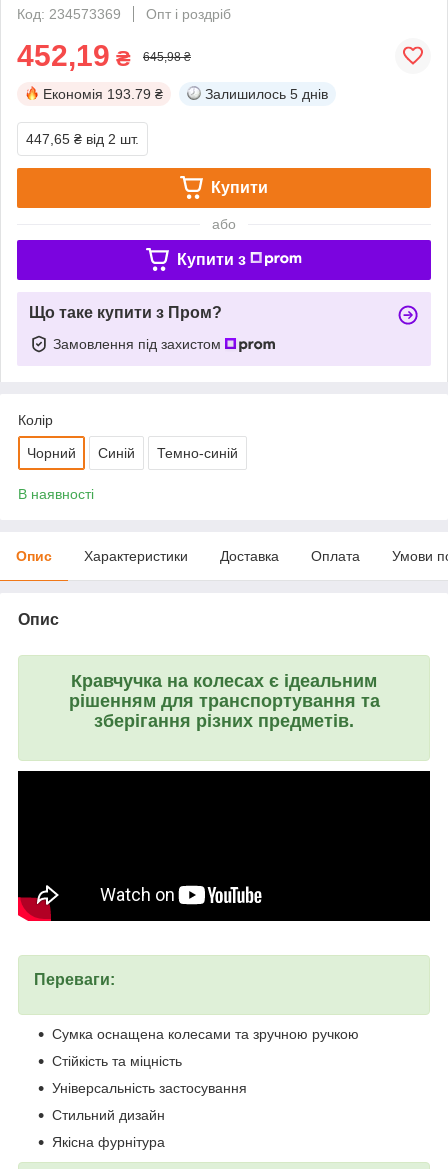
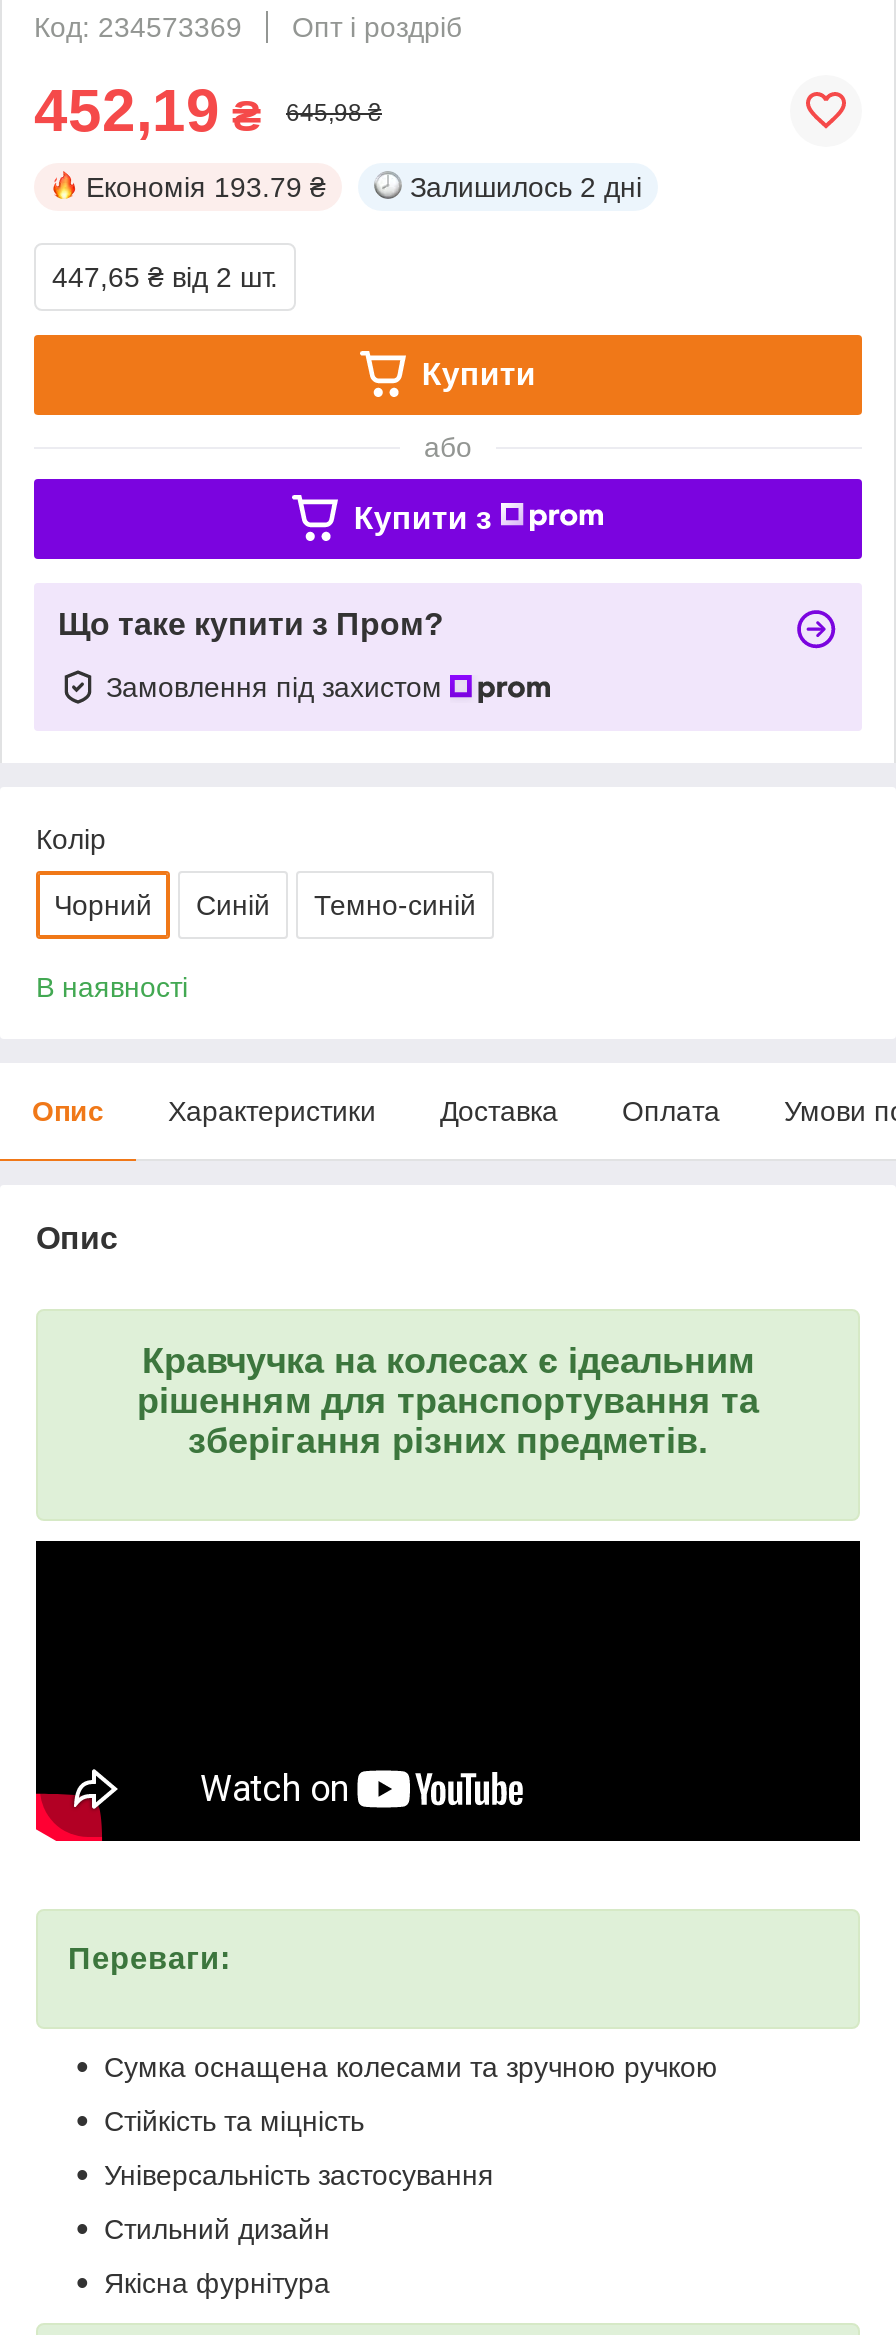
[205,86,328,102] Залишилось 5 днів -> [410,171,642,203] Залишилось 2 дні

